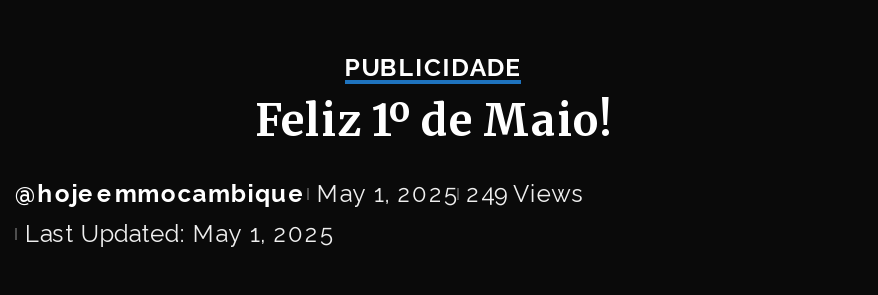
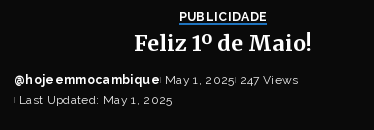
[15,180,585,208] @hojeemmocambique May 1, 2025 249 Views -> [14,73,299,87] @hojeemmocambique May 1, 2025 247 Views

